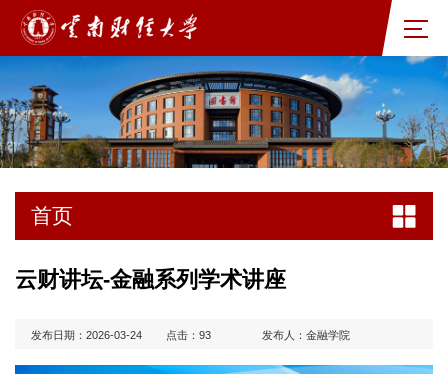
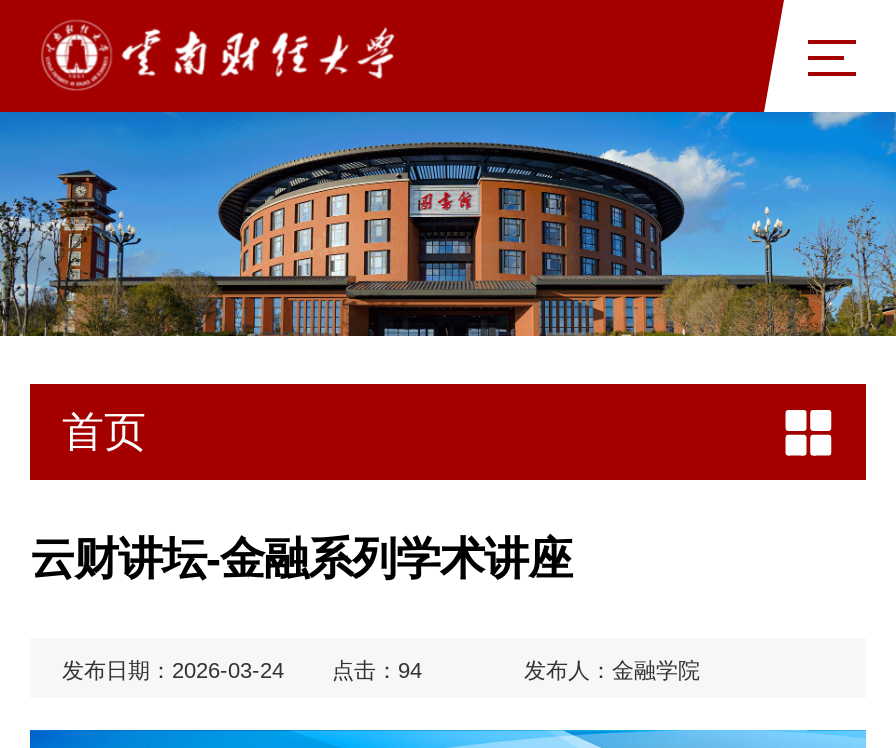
[31,329,211,341] 发布日期：2026-03-24 点击：93 -> [62,658,422,682] 发布日期：2026-03-24 点击：94

